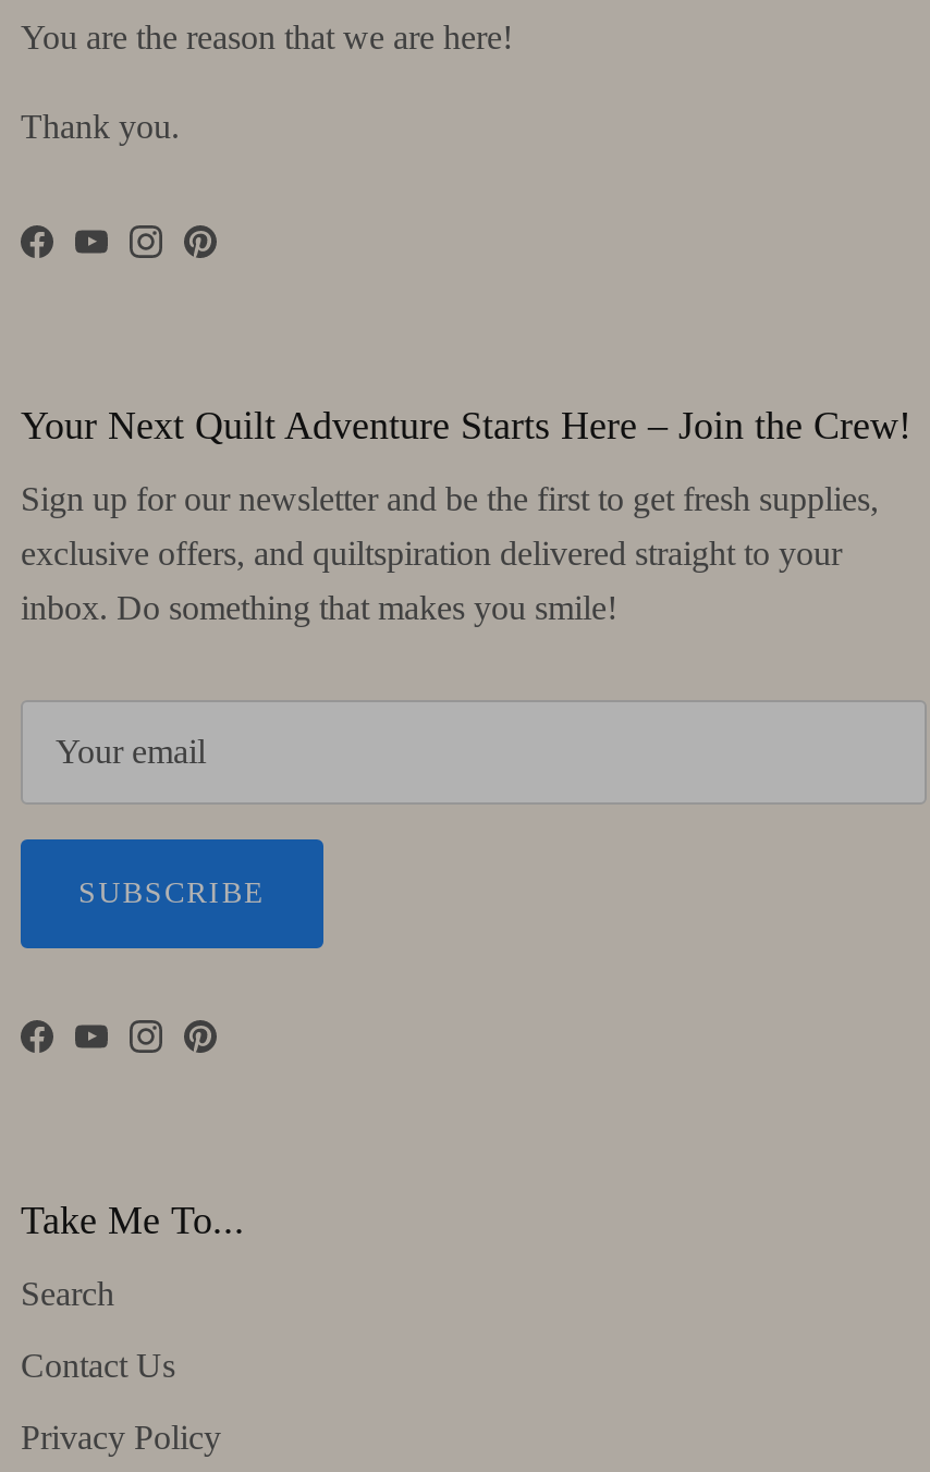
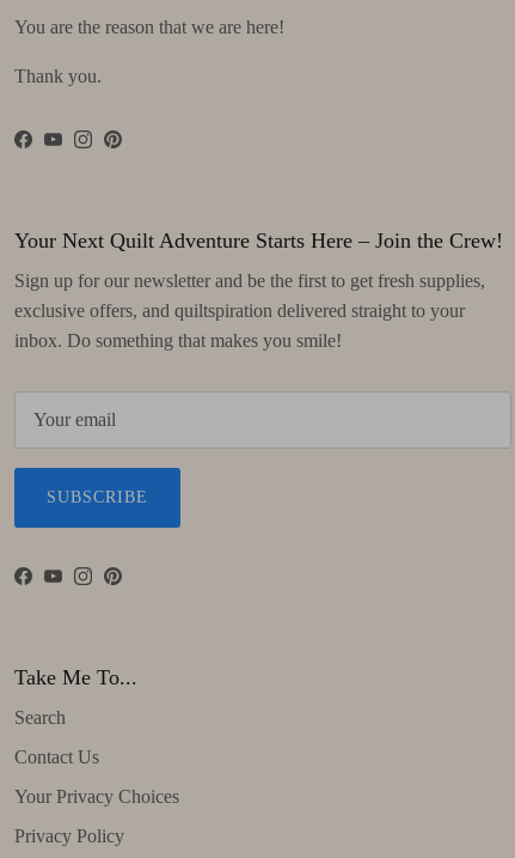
none -> [14,786,179,807] Your Privacy Choices

